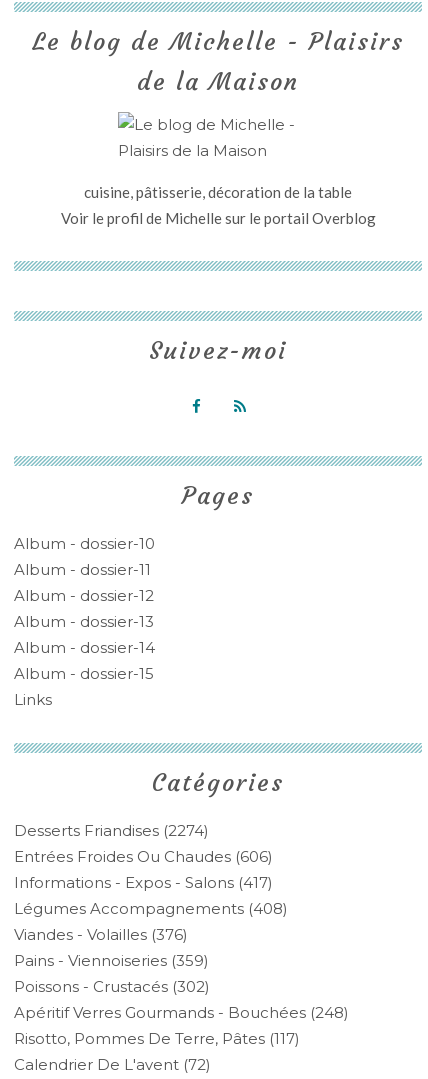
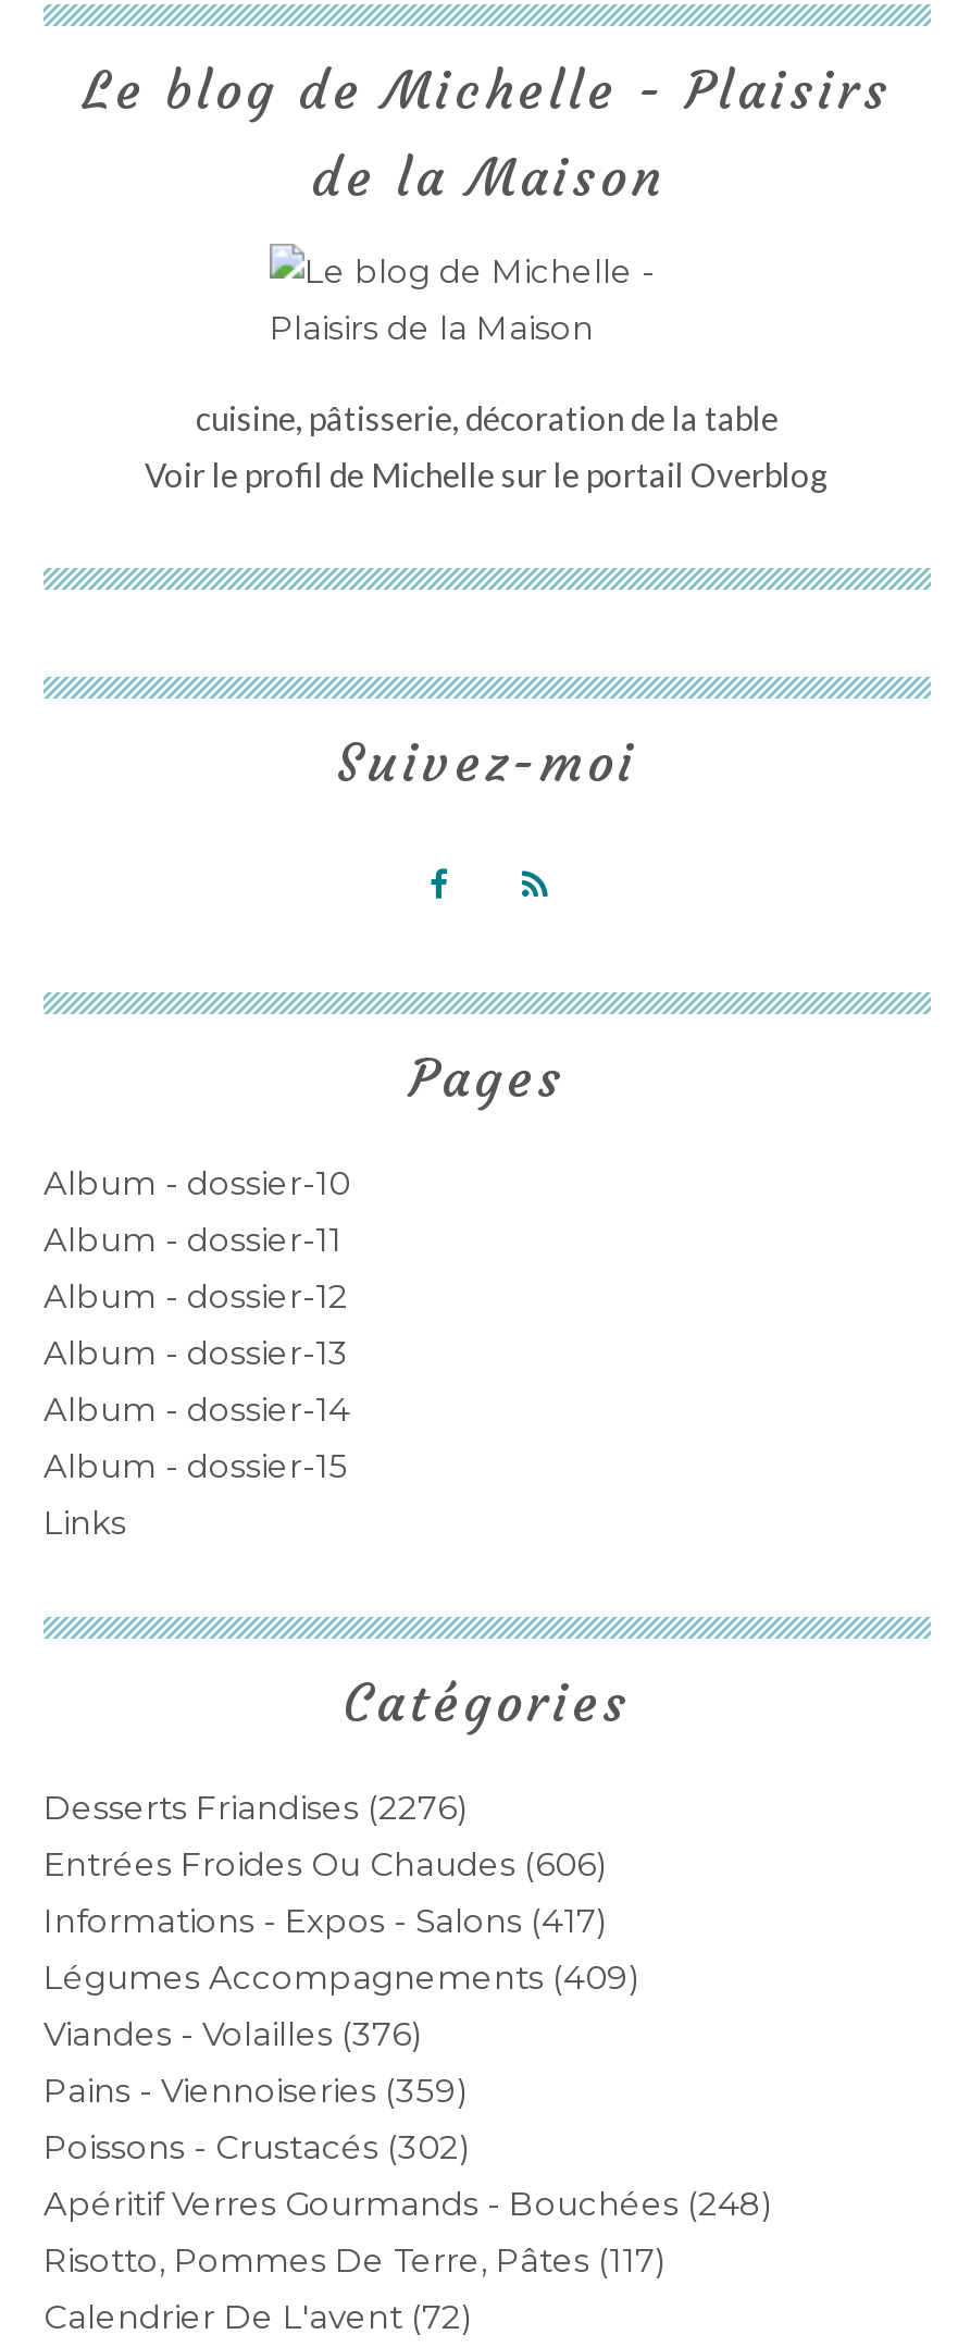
[14,821,209,840] Desserts Friandises (2274) -> [43,1787,468,1829] Desserts Friandises (2276)
[14,899,288,918] Légumes Accompagnements (408) -> [43,1957,639,1998] Légumes Accompagnements (409)

